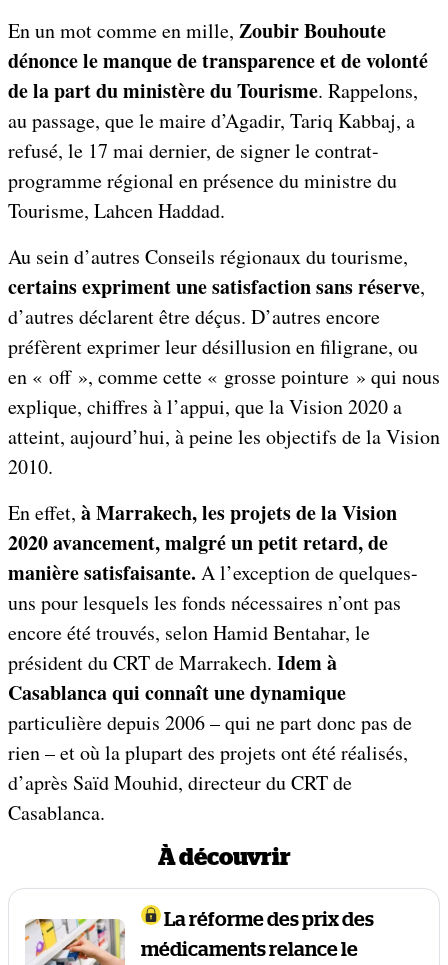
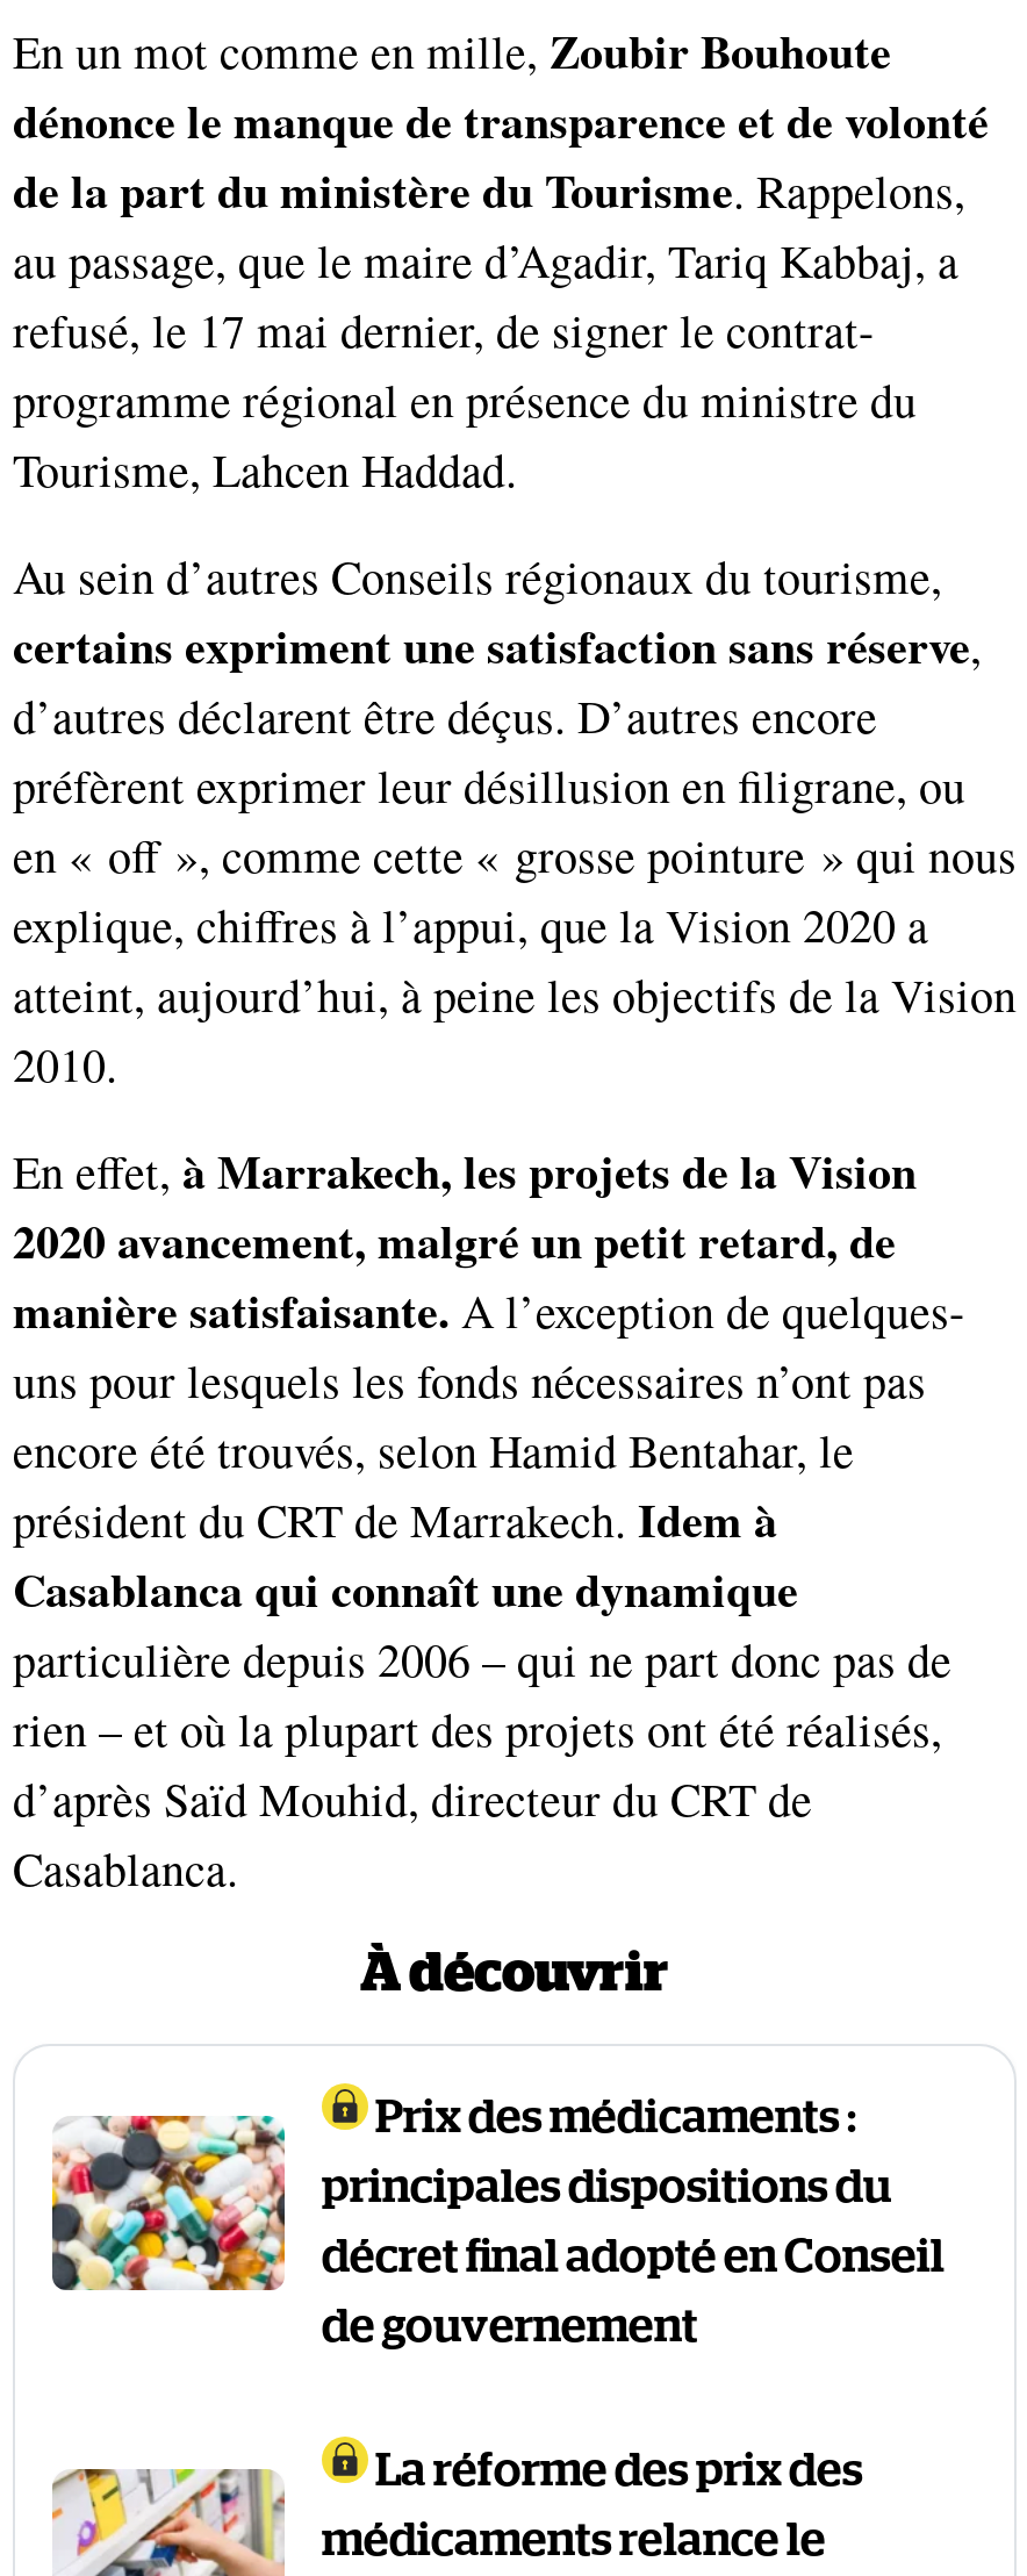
none -> [50,2095,945,2351] [image] | Prix des médicaments : | principales dispositions du | décret final adopté en Conseil | de gouvernement

